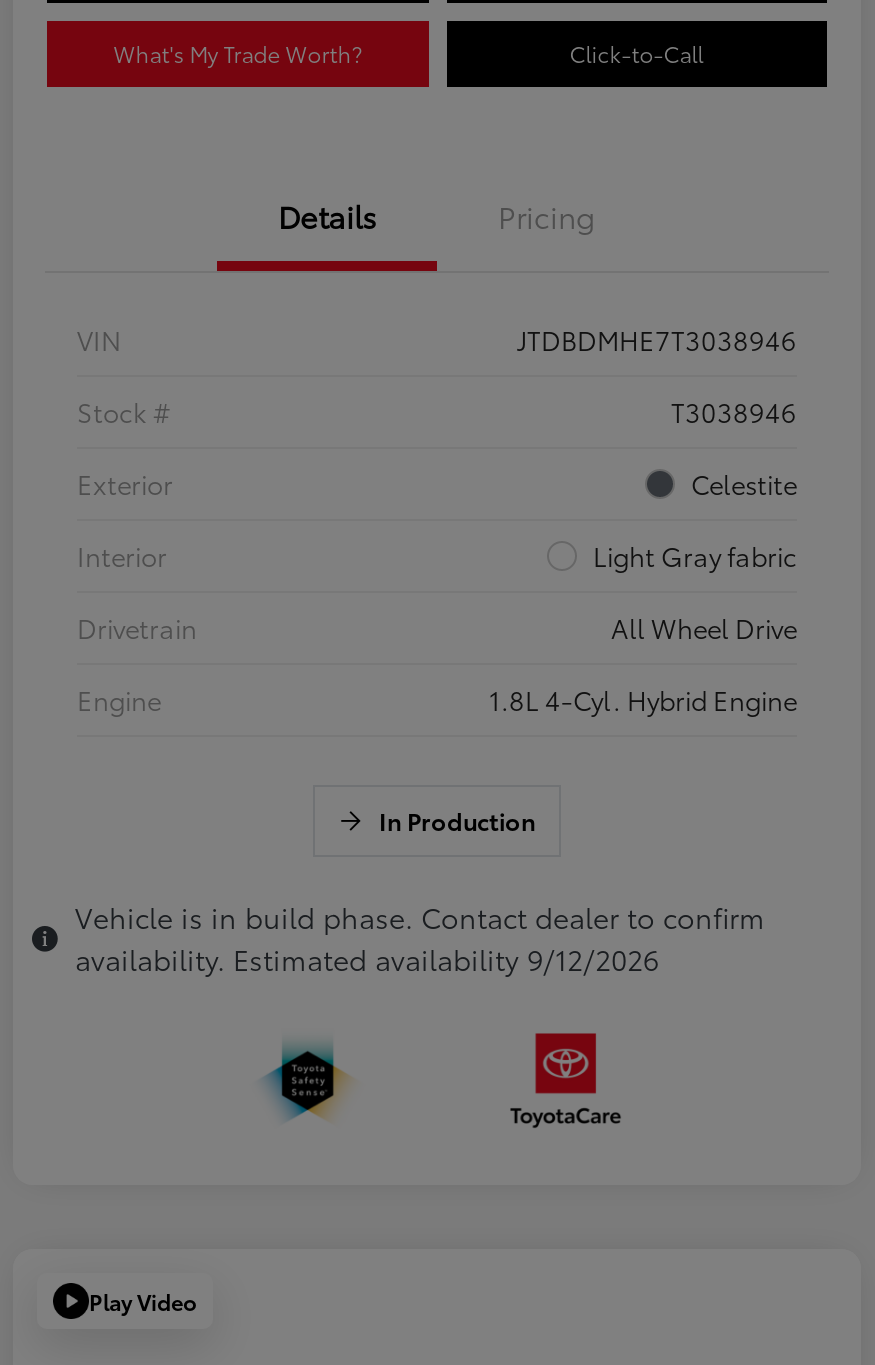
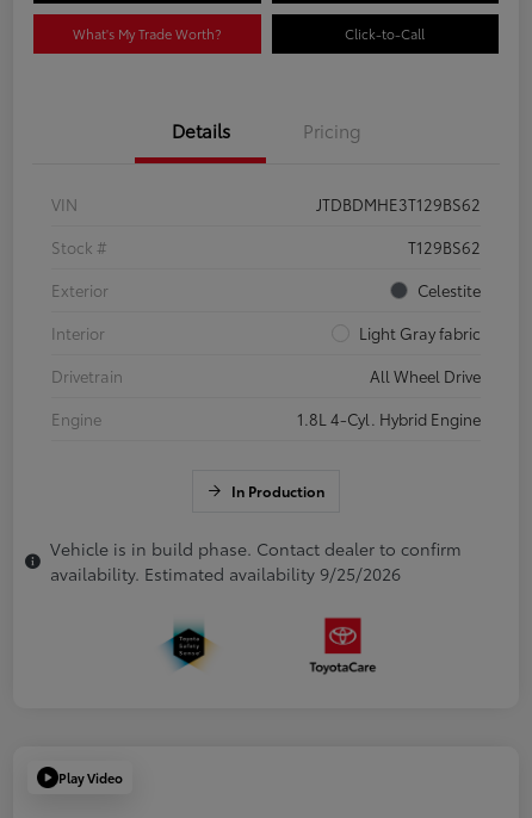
[517,321,797,357] JTDBDMHE7T3038946 -> [316,193,481,215] JTDBDMHE3T129BS62
[671,393,797,429] T3038946 -> [408,236,481,258] T129BS62
[75,939,659,979] availability. Estimated availability 9/12/2026 -> [50,562,401,586] availability. Estimated availability 9/25/2026

